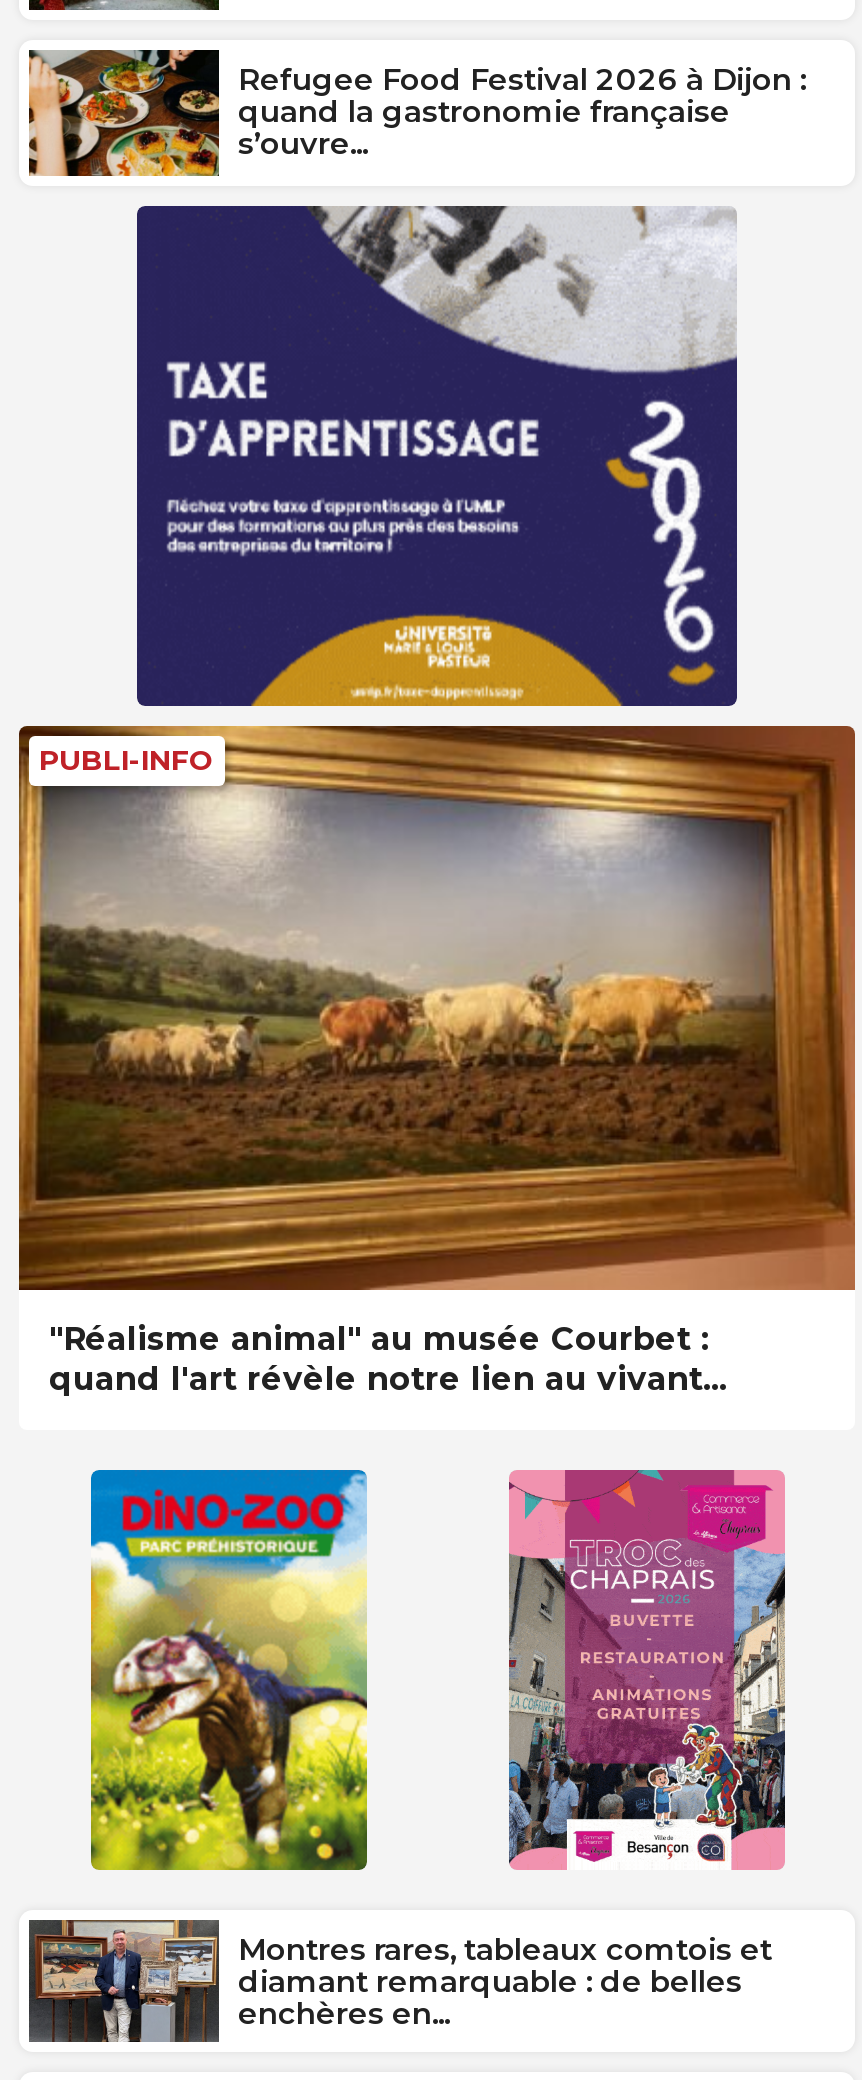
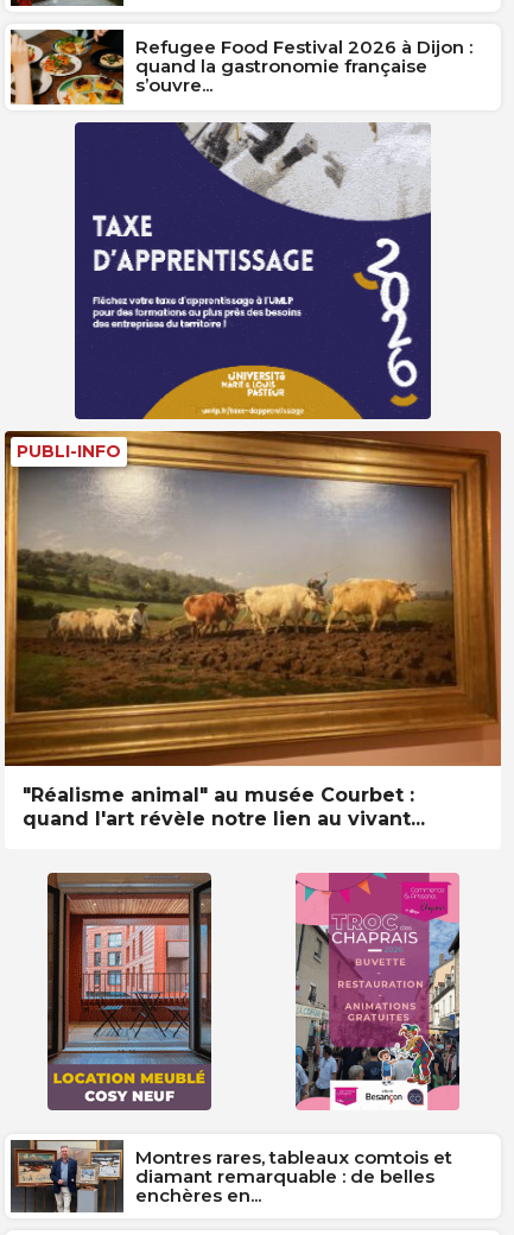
[89,1468,369,1872] [image] -> [46,872,212,1111] [image]

